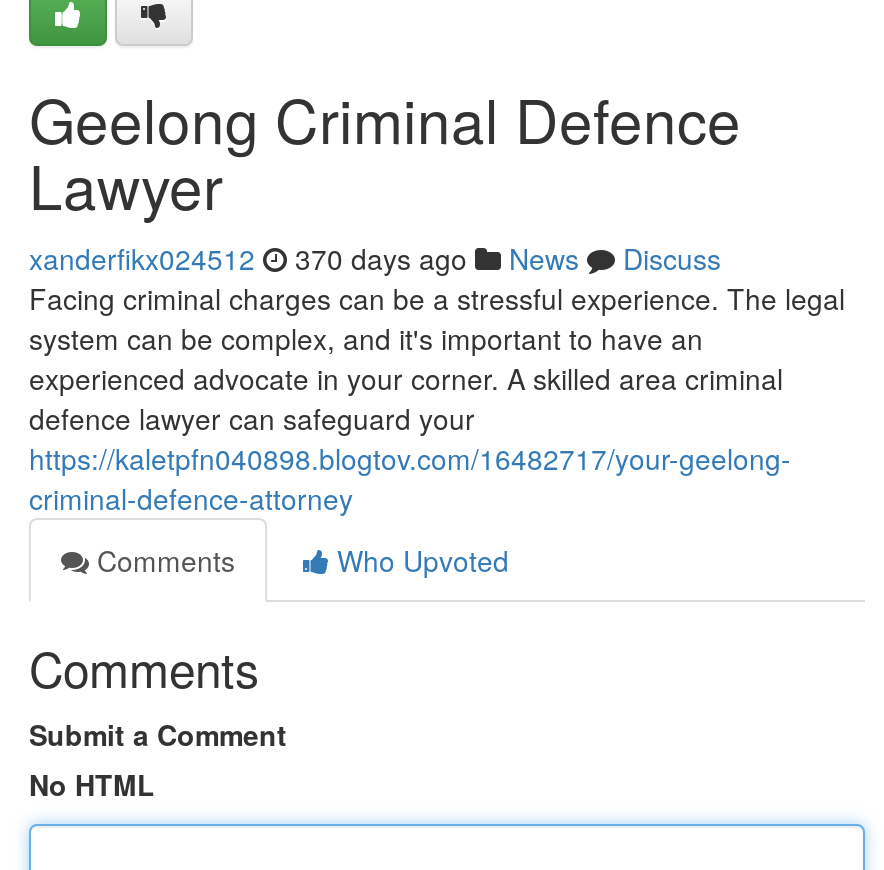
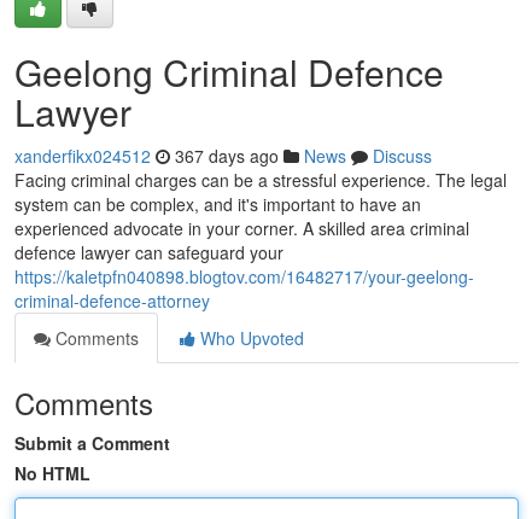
[29,238,721,278] xanderfikx024512 370 days ago News Discuss -> [14,144,432,168] xanderfikx024512 367 days ago News Discuss

